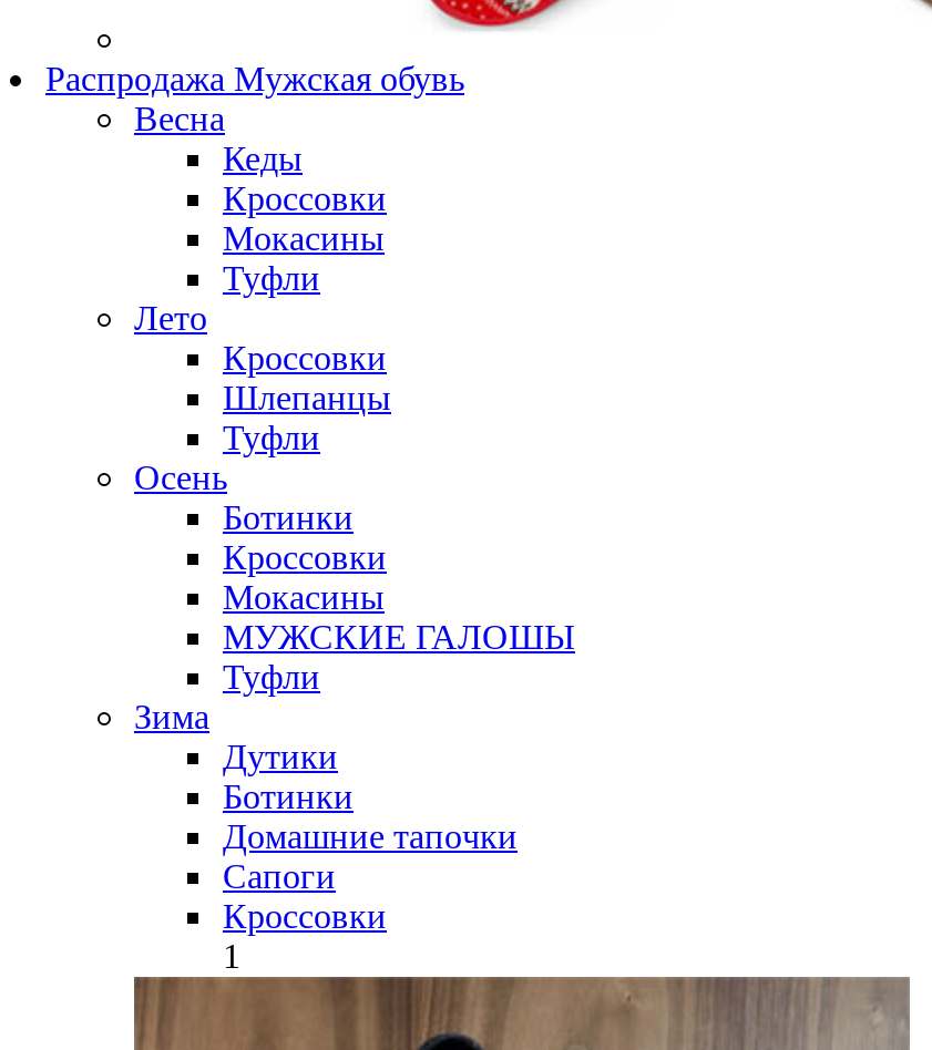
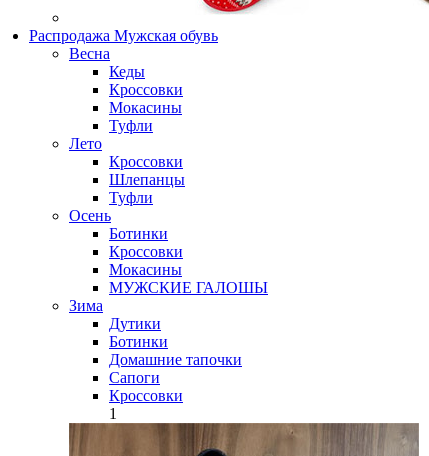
[223,658,320,696] Туфли -> none

